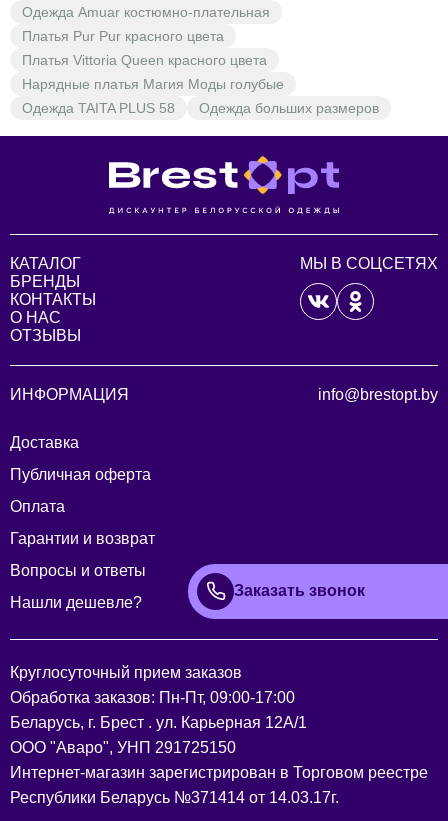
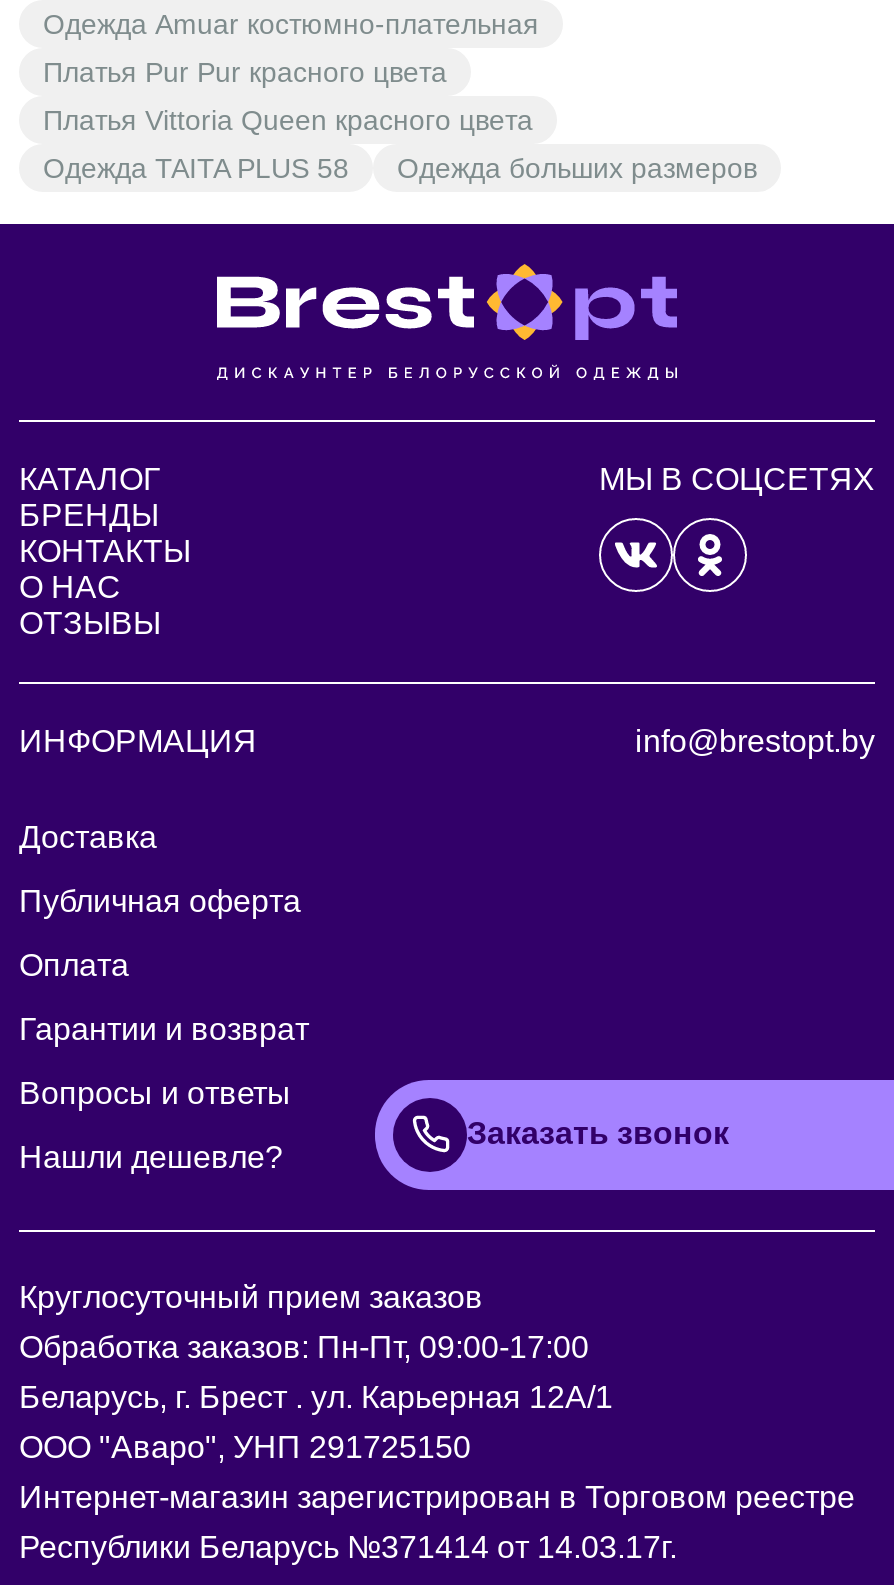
[22,76,284,92] Нарядные платья Магия Моды голубые -> none

